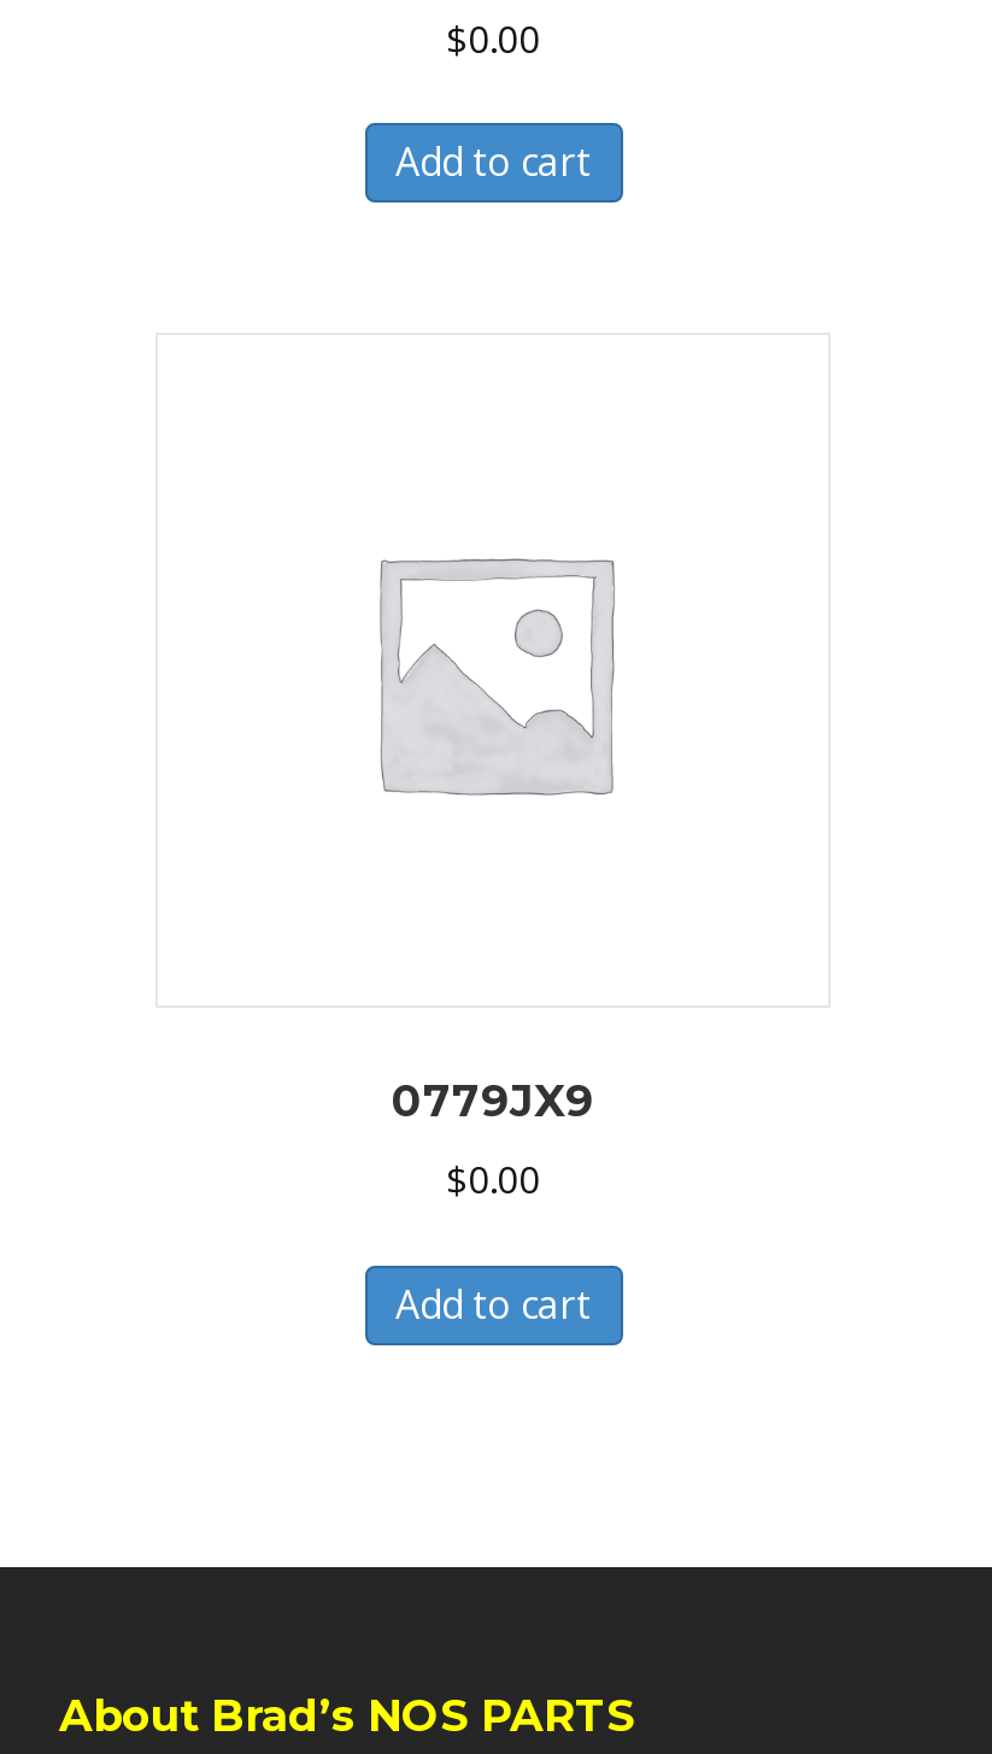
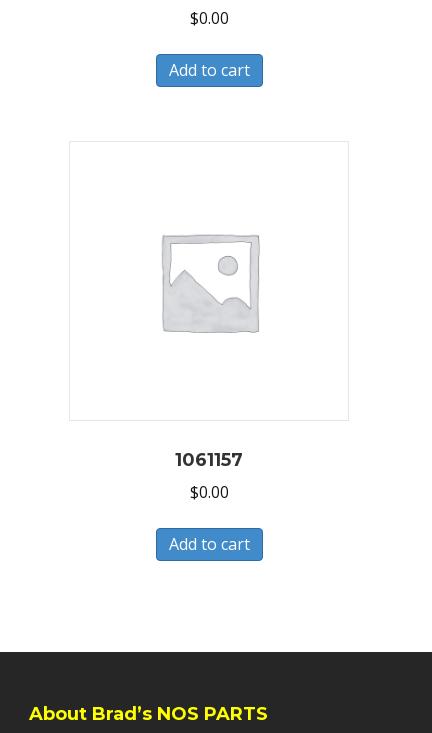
[392,1075,594,1128] 0779JX9 -> [175,449,243,471] 1061157

